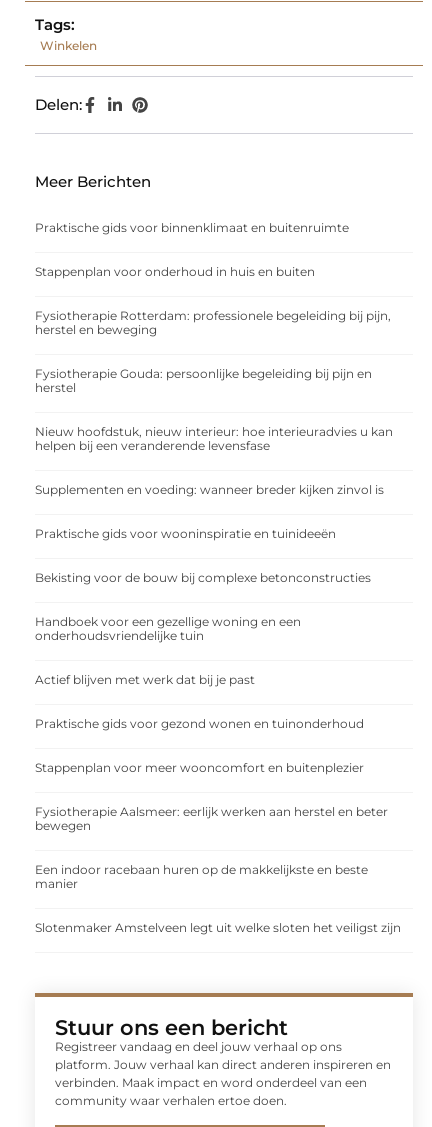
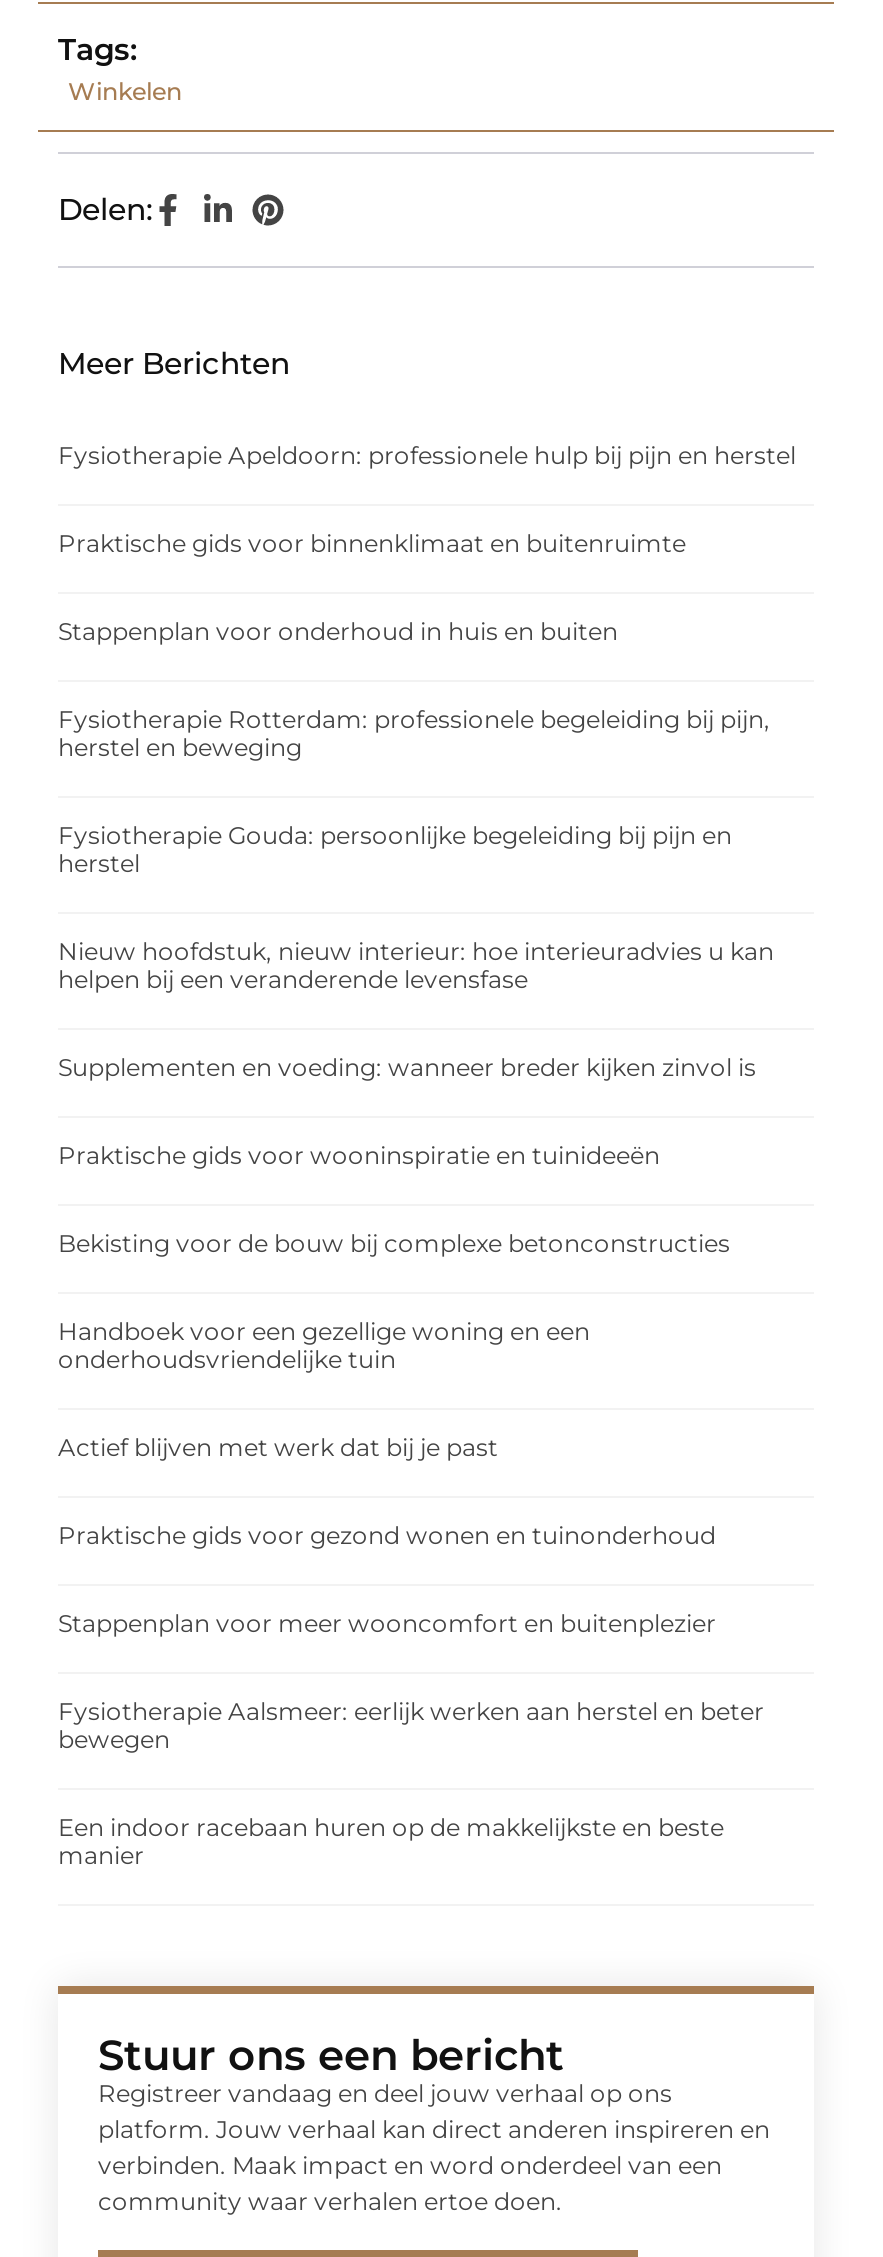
none -> [58,441,796,471] Fysiotherapie Apeldoorn: professionele hulp bij pijn en herstel
moved [35,220,393,891] -> [58,529,774,1871]: Praktische gids voor binnenklimaat en buitenruimte | Stappenplan voor onderhoud in huis en buiten | Fysiotherapie Rotterdam: professionele begeleiding bij pijn, | ... | Een indoor racebaan huren op de makkelijkste en beste | manier
[35,920,401,935] Slotenmaker Amstelveen legt uit welke sloten het veiligst zijn -> none

